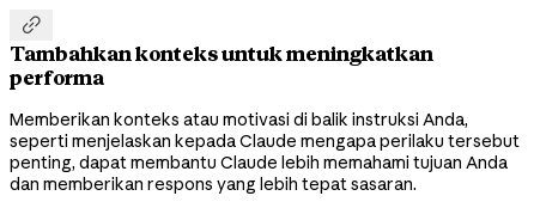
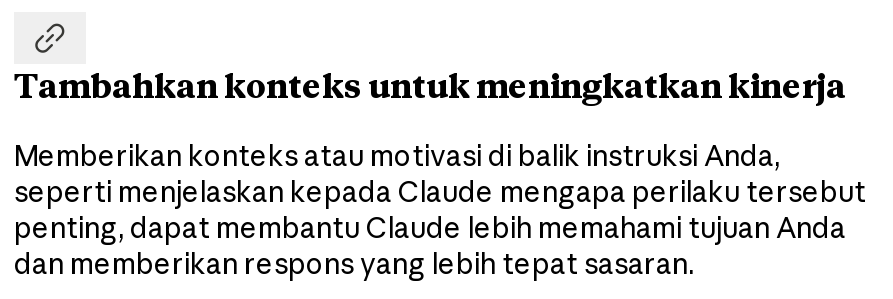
[10,41,433,89] Tambahkan konteks untuk meningkatkan | performa -> [14,65,846,105] Tambahkan konteks untuk meningkatkan kinerja

